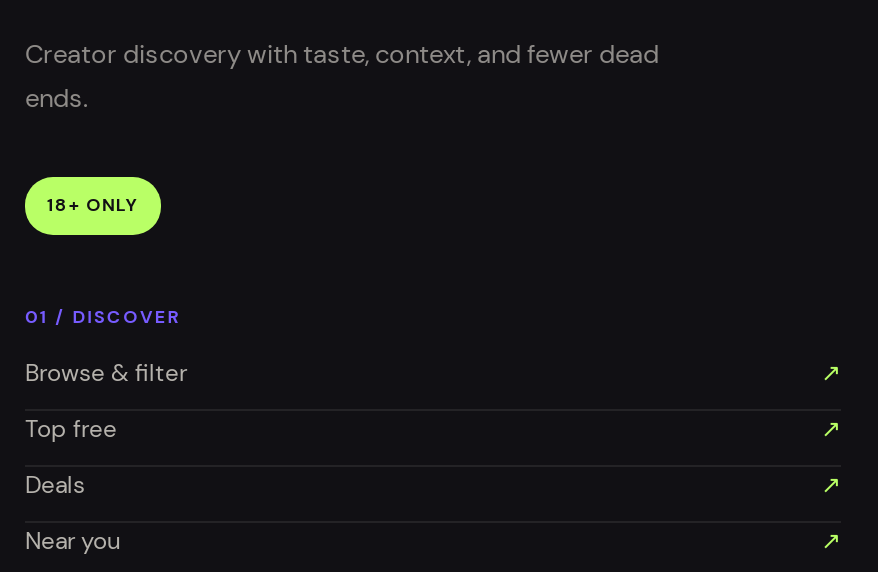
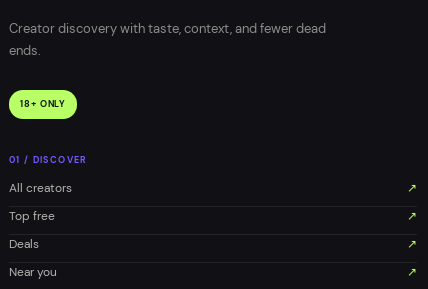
[25,357,187,389] Browse & filter -> [9,180,72,196] All creators

